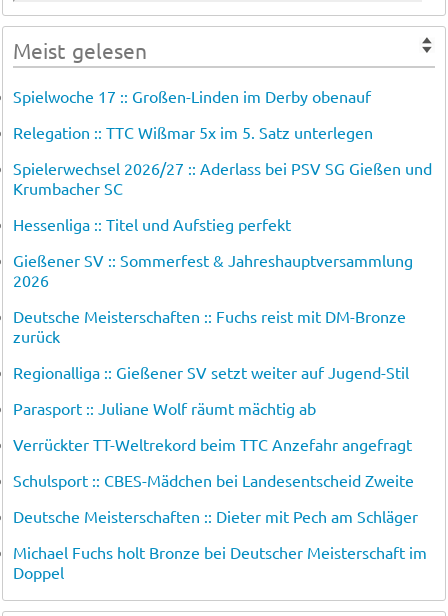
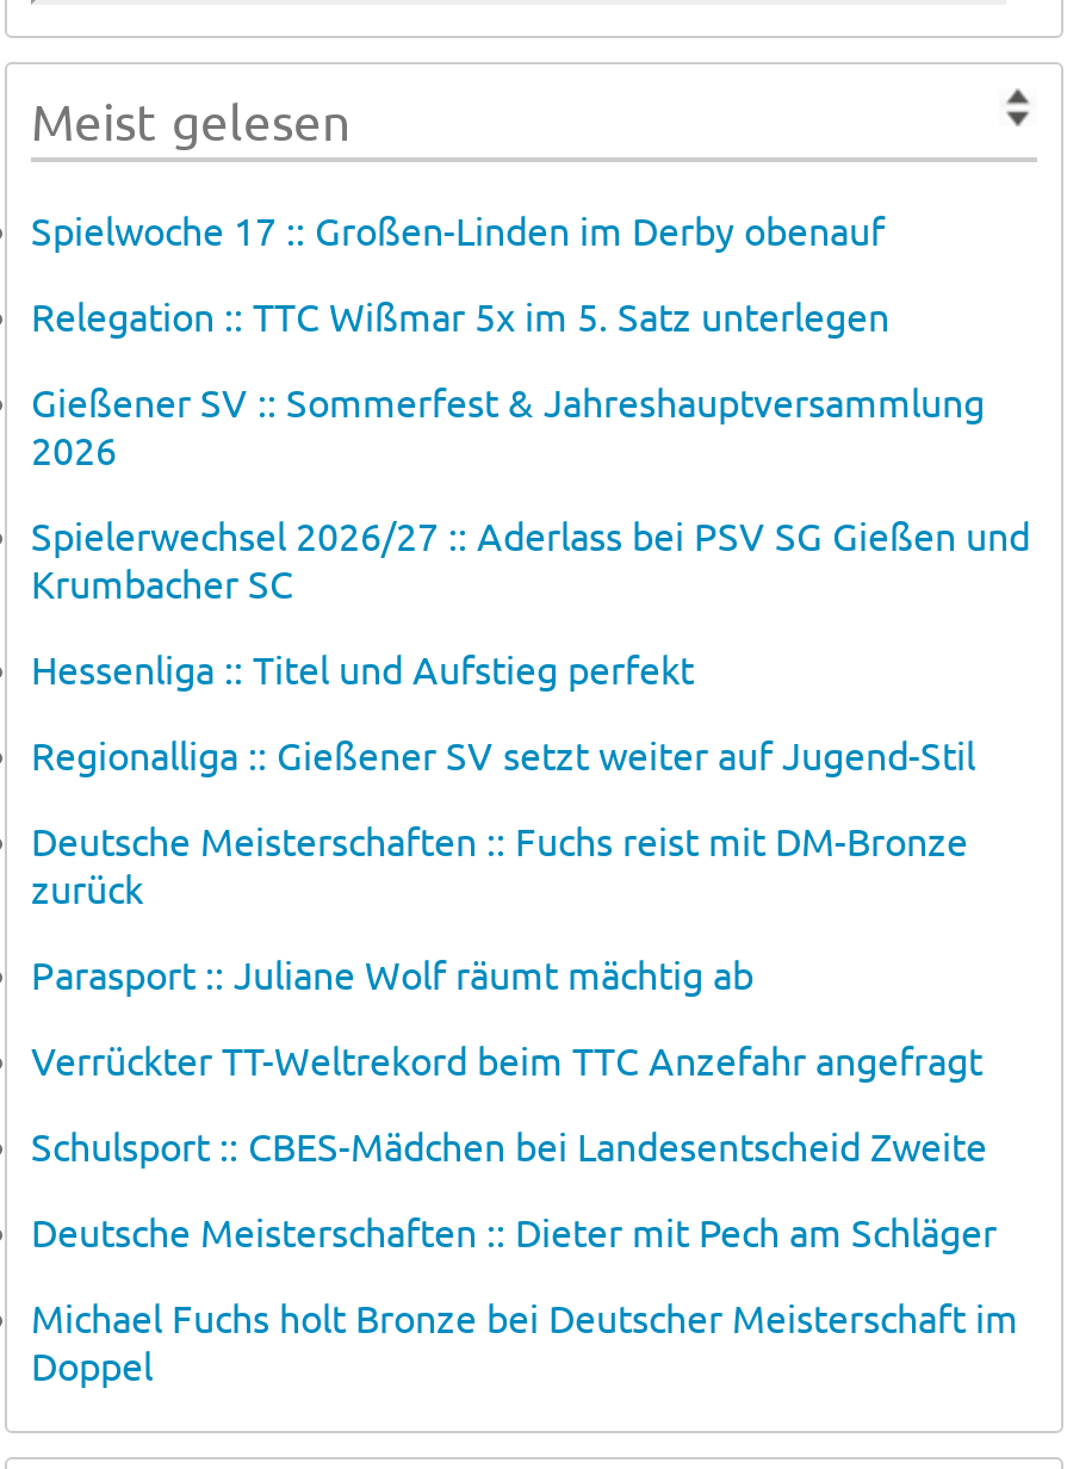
moved [13,158,432,234] -> [31,509,1030,691]: Spielerwechsel 2026/27 :: Aderlass bei PSV SG Gießen und | Krumbacher SC | Hessenliga :: Titel und Aufstieg perfekt
moved [13,250,413,290] -> [31,376,985,471]: Gießener SV :: Sommerfest & Jahreshauptversammlung | 2026
moved [13,306,406,346] -> [31,815,968,910]: Deutsche Meisterschaften :: Fuchs reist mit DM-Bronze | zurück
moved [13,362,409,382] -> [31,729,975,776]: Regionalliga :: Gießener SV setzt weiter auf Jugend-Stil

